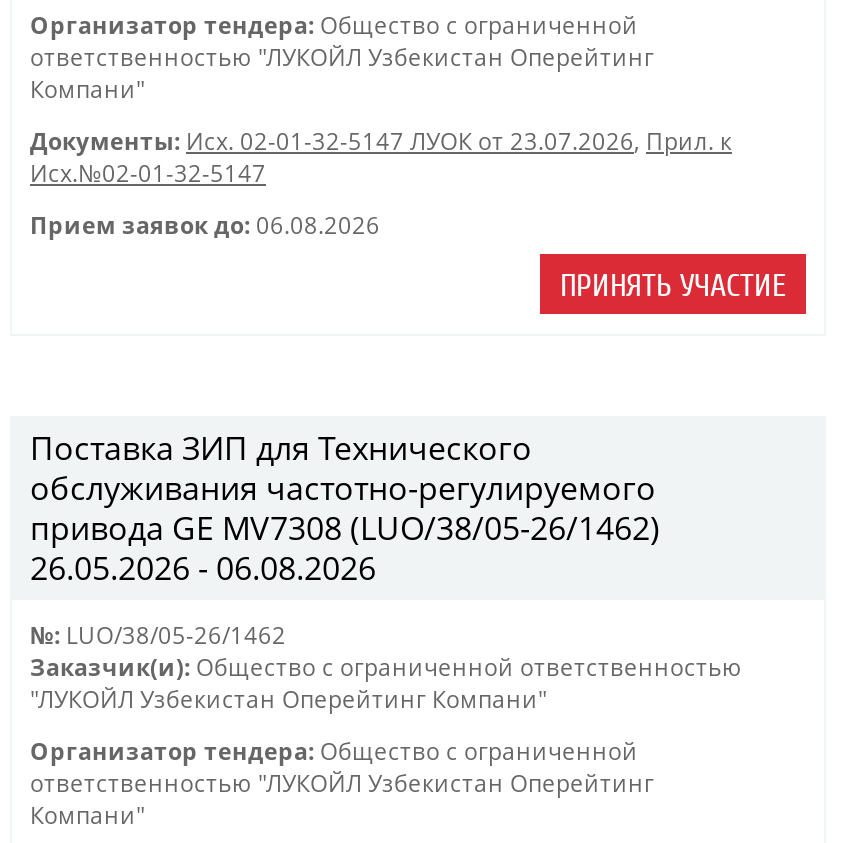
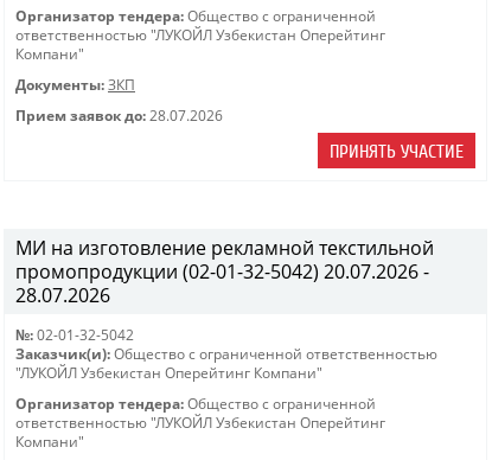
[30,126,732,188] Документы: Исх. 02-01-32-5147 ЛУОК от 23.07.2026, Прил. к | Исх.№02-01-32-5147 -> [15,76,135,94] Документы: ЗКП
[30,210,380,240] Прием заявок до: 06.08.2026 -> [15,107,223,124] Прием заявок до: 28.07.2026
[30,426,660,590] Поставка ЗИП для Технического | обслуживания частотно-регулируемого | привода GE MV7308 (LUO/38/05-26/1462) | 26.05.2026 - 06.08.2026 -> [15,235,434,308] МИ на изготовление рекламной текстильной | промопродукции (02-01-32-5042) 20.07.2026 - | 28.07.2026
[30,620,286,650] №: LUO/38/05-26/1462 -> [15,326,134,344] №: 02-01-32-5042

